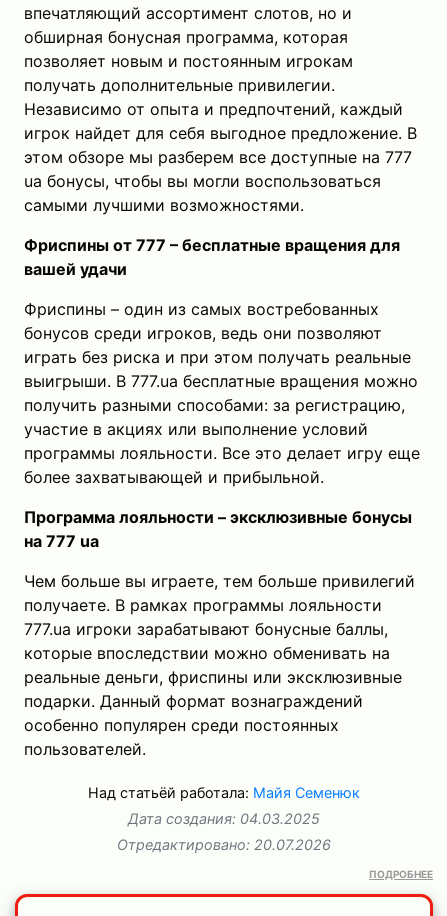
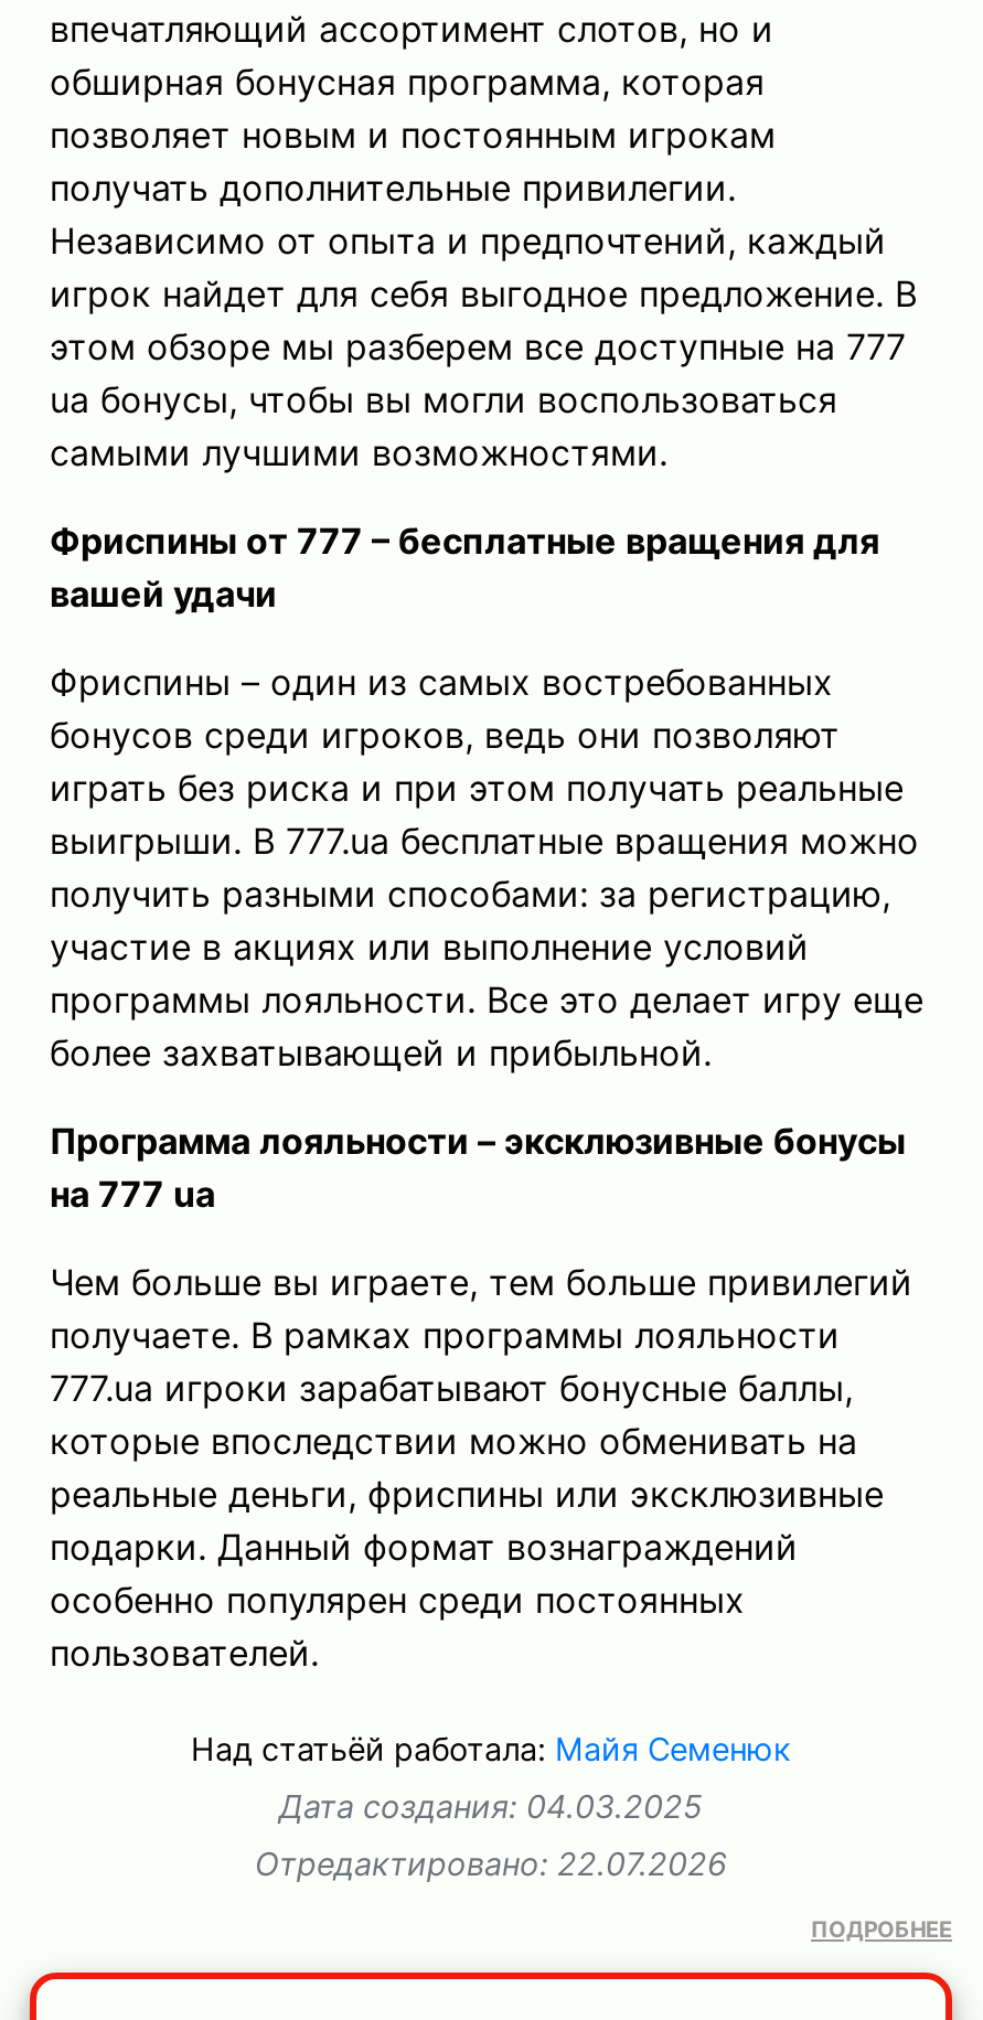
[117,836,331,853] Отредактировано: 20.07.2026 -> [255,1845,727,1882] Отредактировано: 22.07.2026

